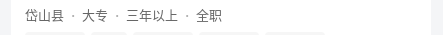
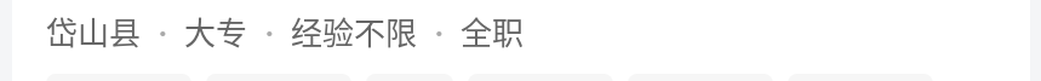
[126,8,178,23] 三年以上 -> [291,16,417,52] 经验不限

